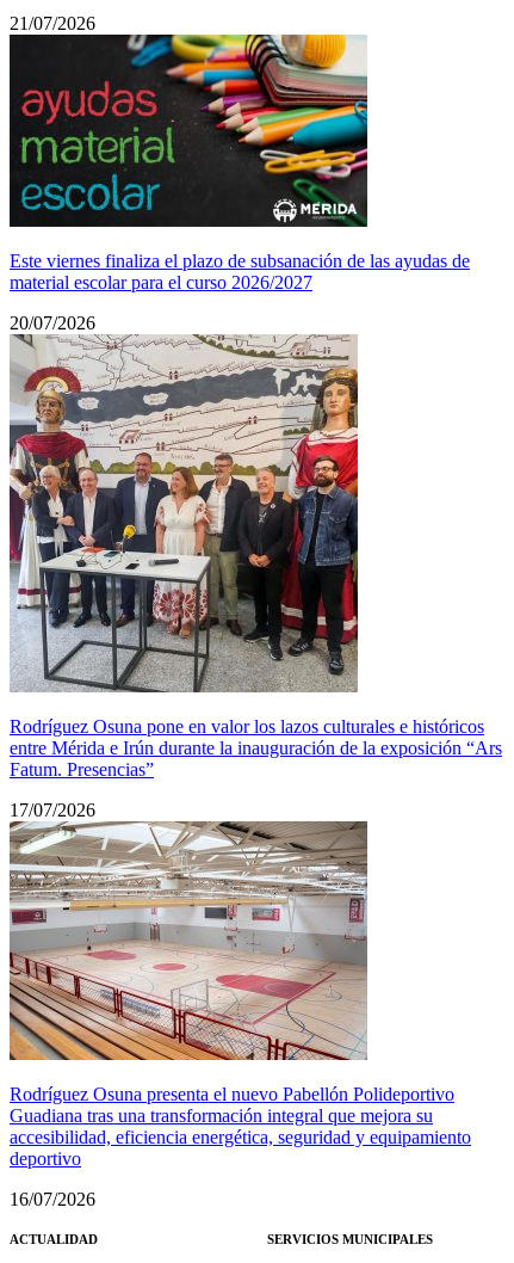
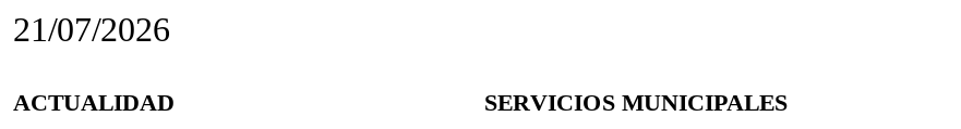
[8,33,470,333] [image] | Este viernes finaliza el plazo de subsanación de las ayudas de | material escolar para el curso 2026/2027 | 20/07/2026 -> none
[8,333,502,820] [image] | Rodríguez Osuna pone en valor los lazos culturales e históricos | entre Mérida e Irún durante la inauguración de la exposición “Ars | Fatum. Presencias” | 17/07/2026 -> none
[8,820,471,1210] [image] | Rodríguez Osuna presenta el nuevo Pabellón Polideportivo | Guadiana tras una transformación integral que mejora su | accesibilidad, eficiencia energética, seguridad y equipamiento | deportivo | 16/07/2026 -> none

